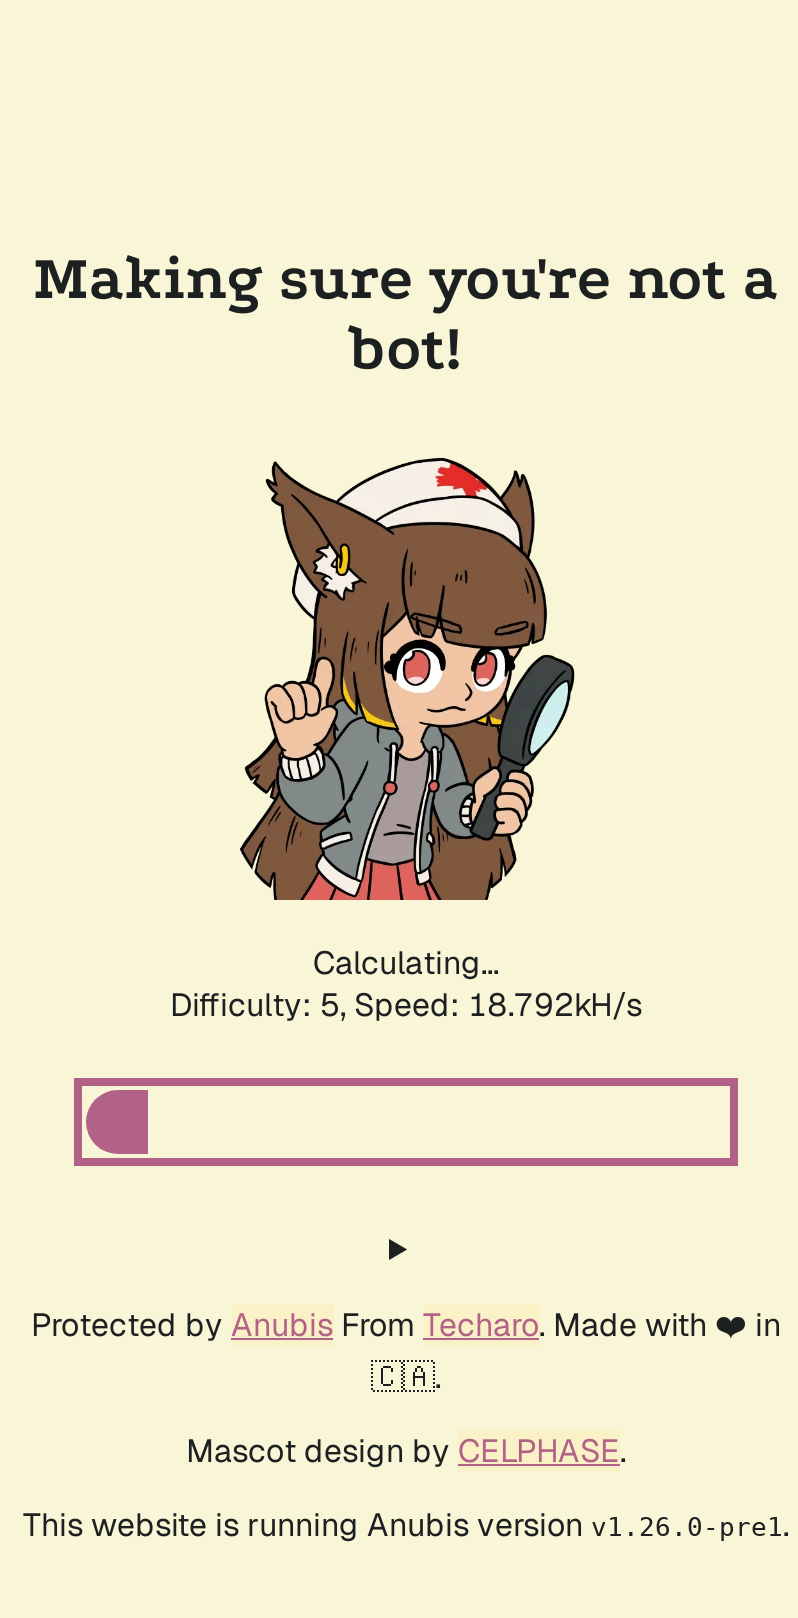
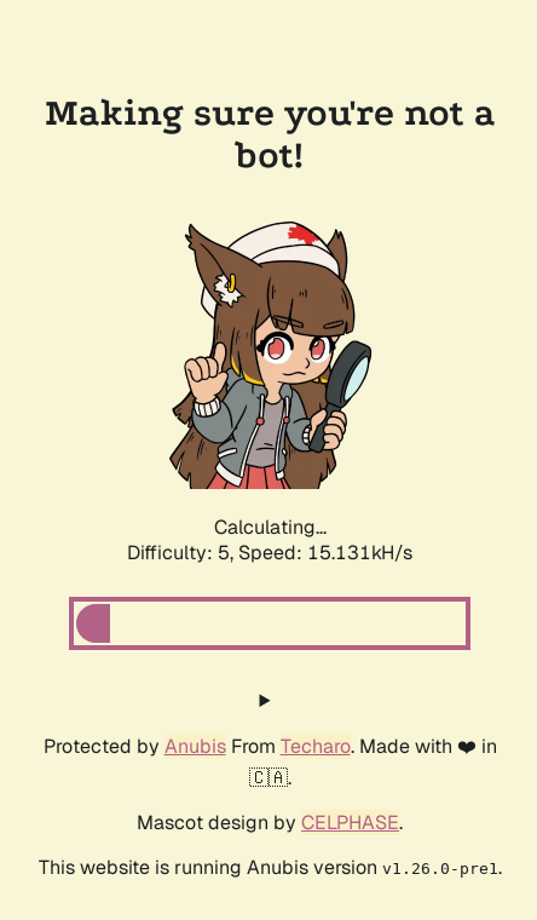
[170,984,642,1026] Difficulty: 5, Speed: 18.792kH/s -> [127,540,412,565] Difficulty: 5, Speed: 15.131kH/s

